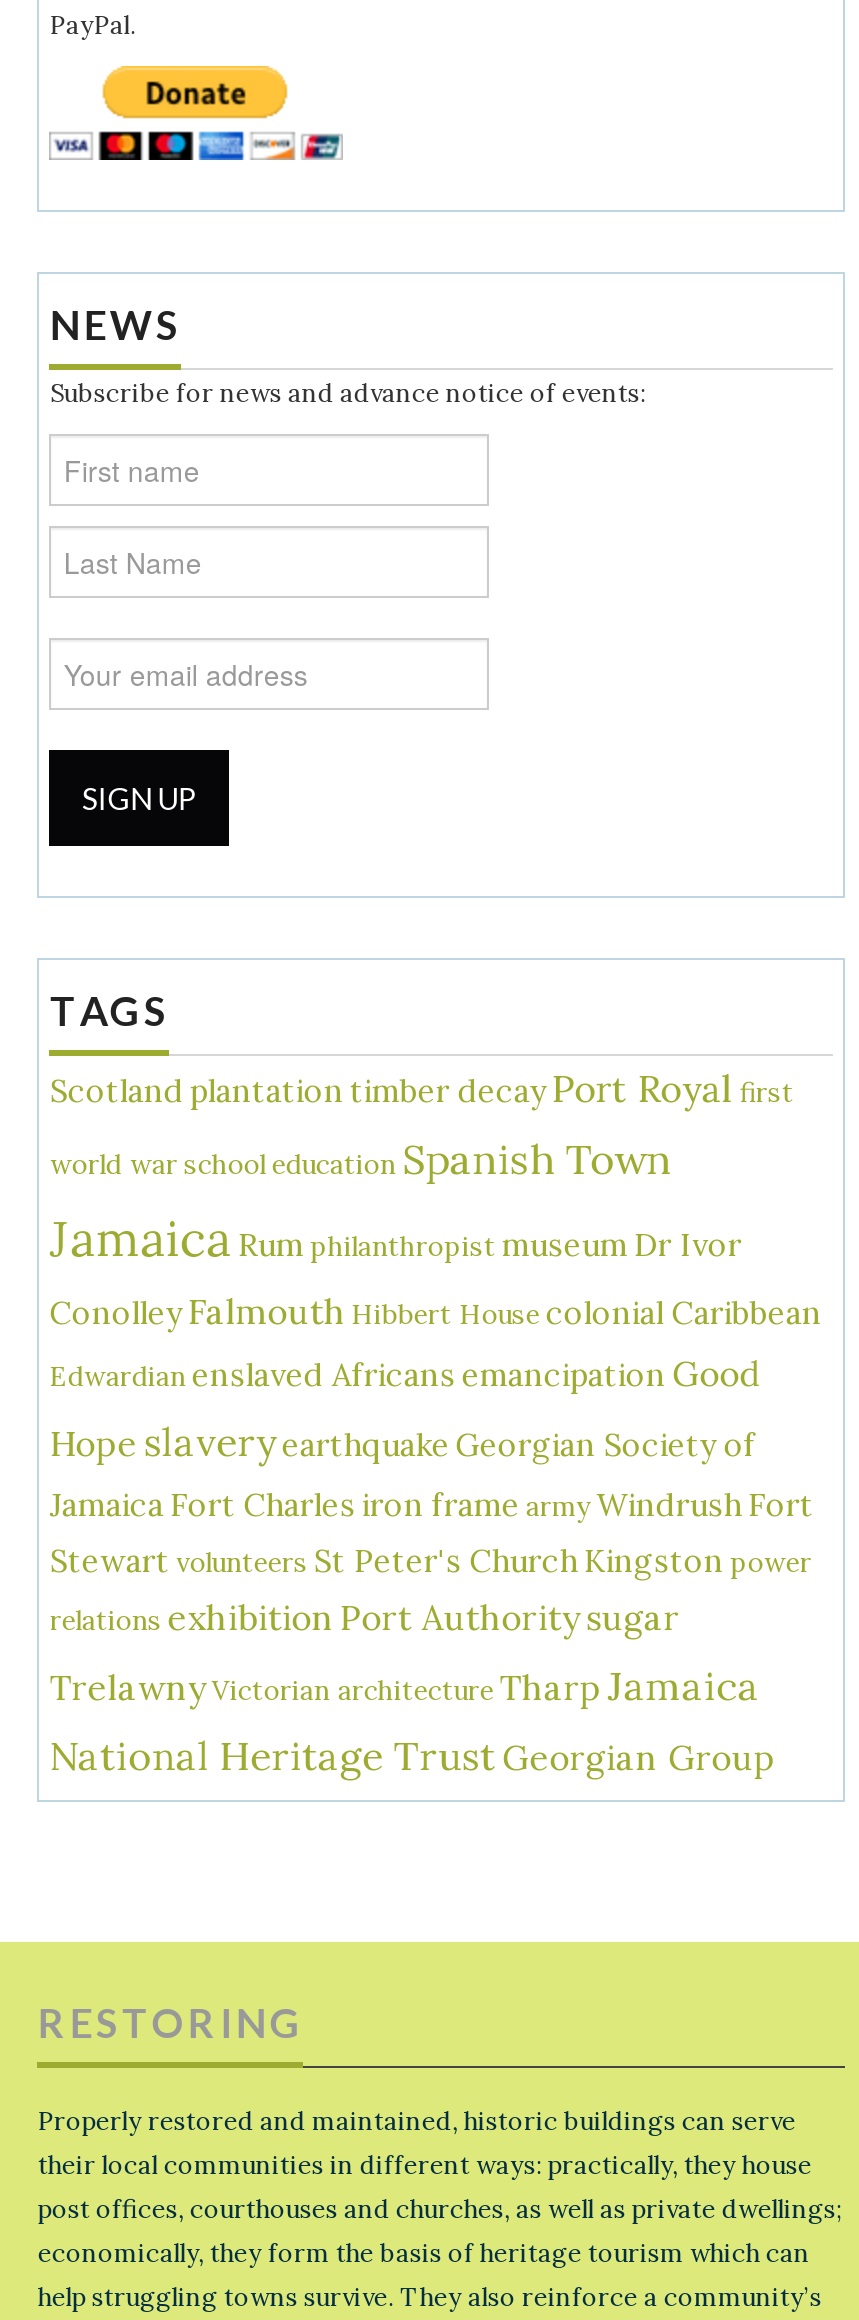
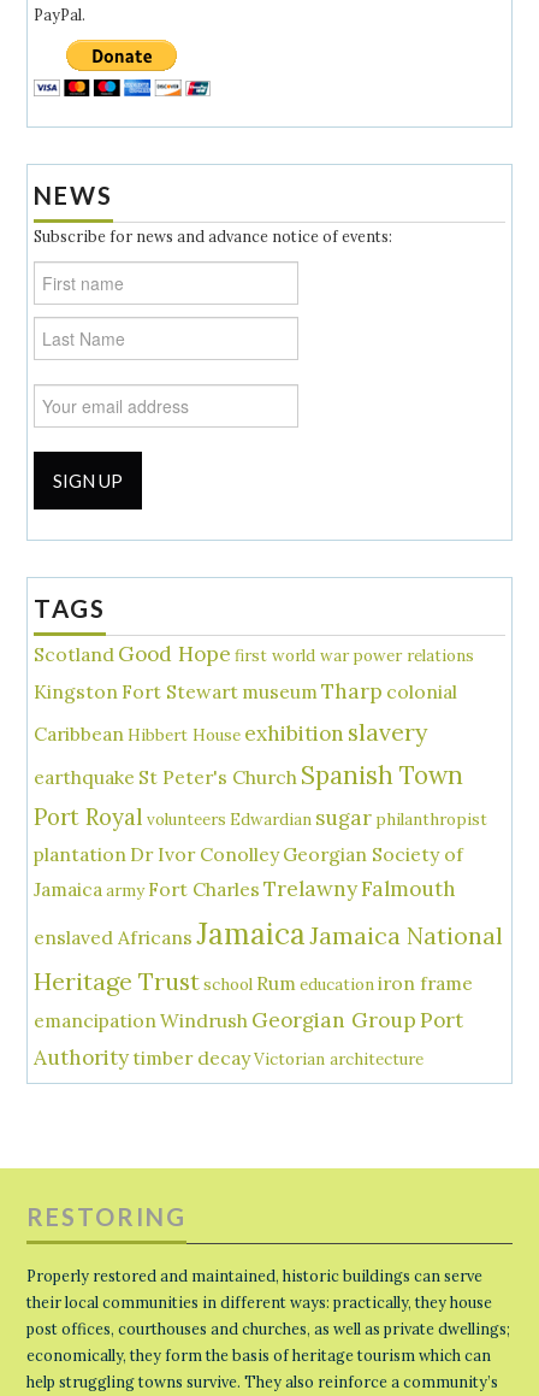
[50,1064,822,1780] Scotland plantation timber decay Port Royal first | world war school education Spanish Town | Jamaica Rum philanthropist museum Dr Ivor | Conolley Falmouth Hibbert House colonial Caribbean | Edwardian enslaved Africans emancipation Good | Hope slavery earthquake Georgian Society of | Jamaica Fort Charles iron frame army Windrush Fort | Stewart volunteers St Peter's Church Kingston power | relations exhibition Port Authority sugar | Trelawny Victorian architecture Tharp Jamaica | National Heritage Trust Georgian Group -> [34,641,503,1071] Scotland Good Hope first world war power relations | Kingston Fort Stewart museum Tharp colonial | Caribbean Hibbert House exhibition slavery | earthquake St Peter's Church Spanish Town | Port Royal volunteers Edwardian sugar philanthropist | plantation Dr Ivor Conolley Georgian Society of | Jamaica army Fort Charles Trelawny Falmouth | enslaved Africans Jamaica Jamaica National | Heritage Trust school Rum education iron frame | emancipation Windrush Georgian Group Port | Authority timber decay Victorian architecture

